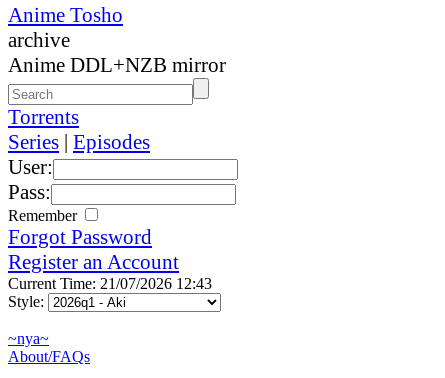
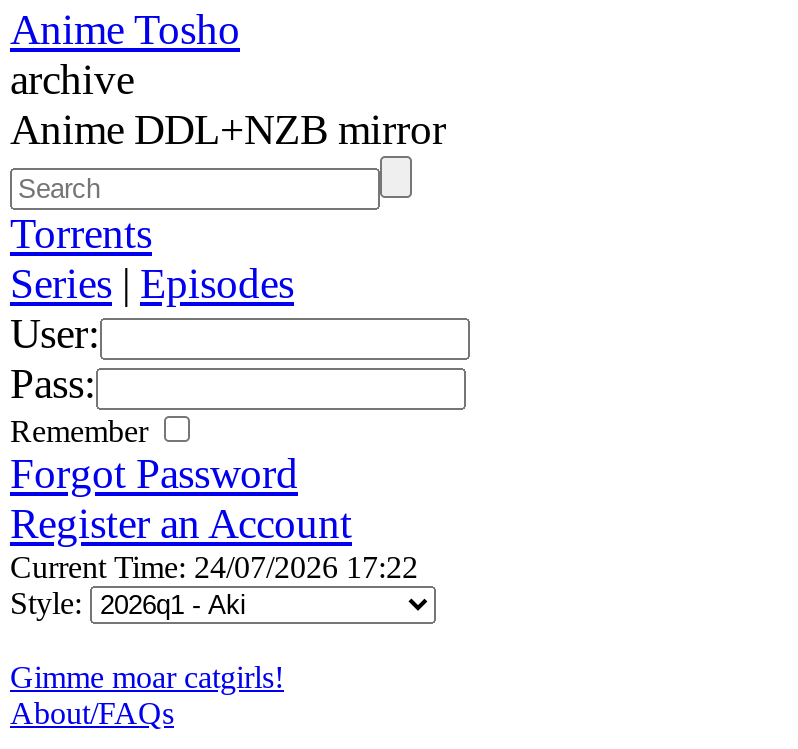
[8,275,212,292] Current Time: 21/07/2026 12:43 -> [10,550,418,584] Current Time: 24/07/2026 17:22
[8,330,49,347] ~nya~ -> [10,660,284,694] Gimme moar catgirls!

